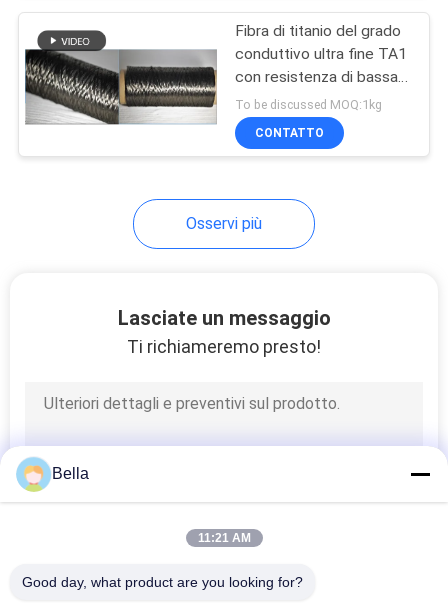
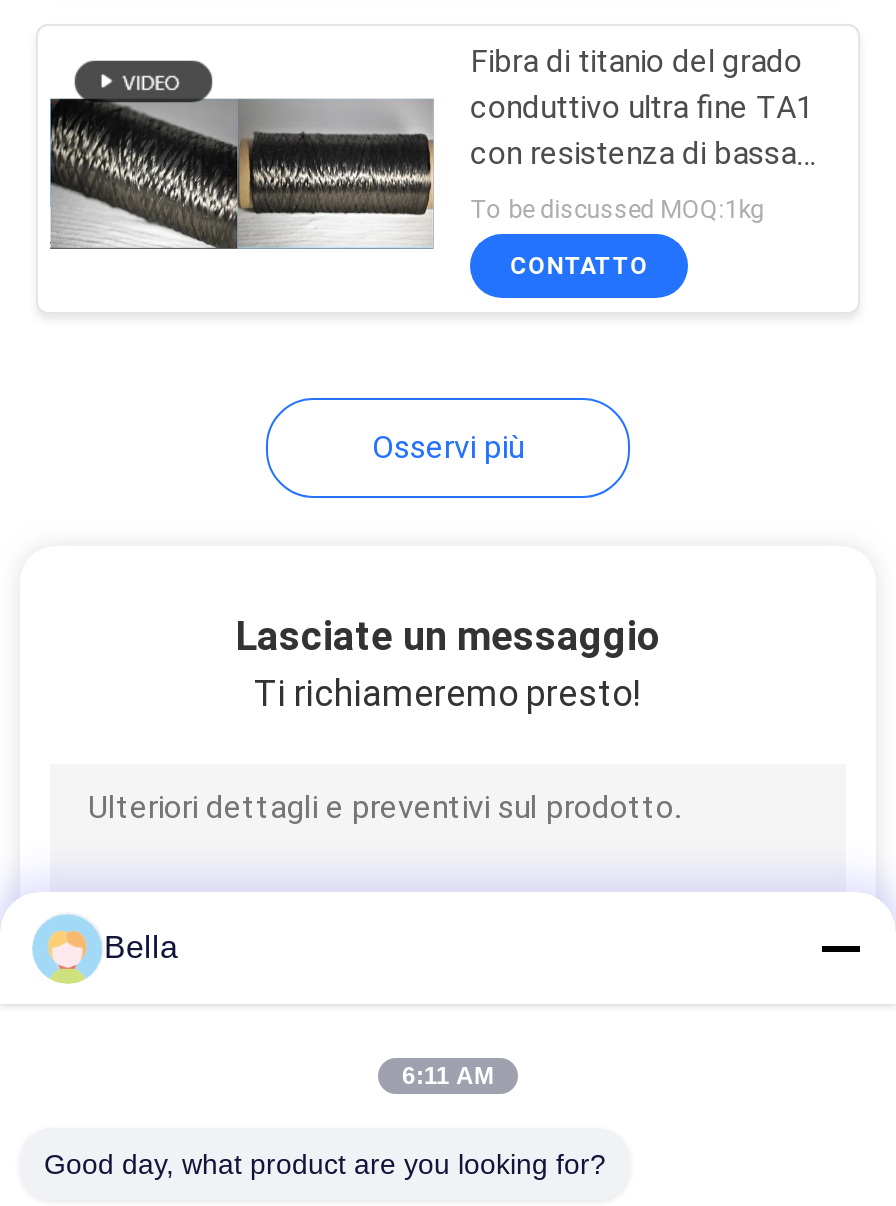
[197,531,250,545] 11:21 AM -> [402,1062,494,1090] 6:11 AM

